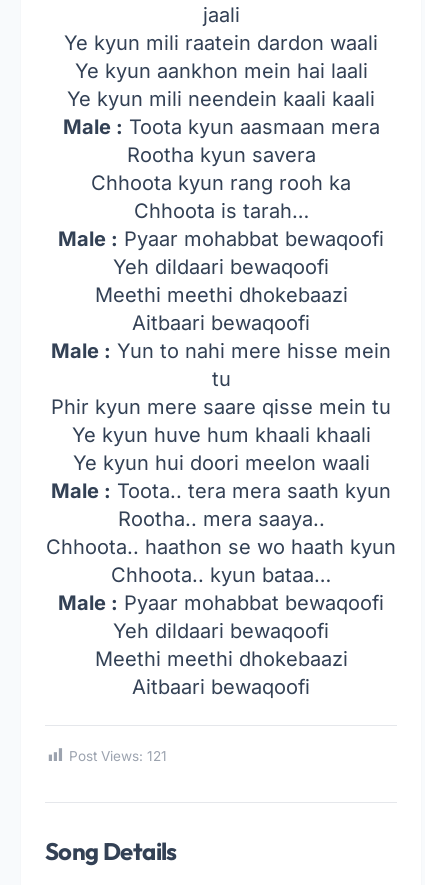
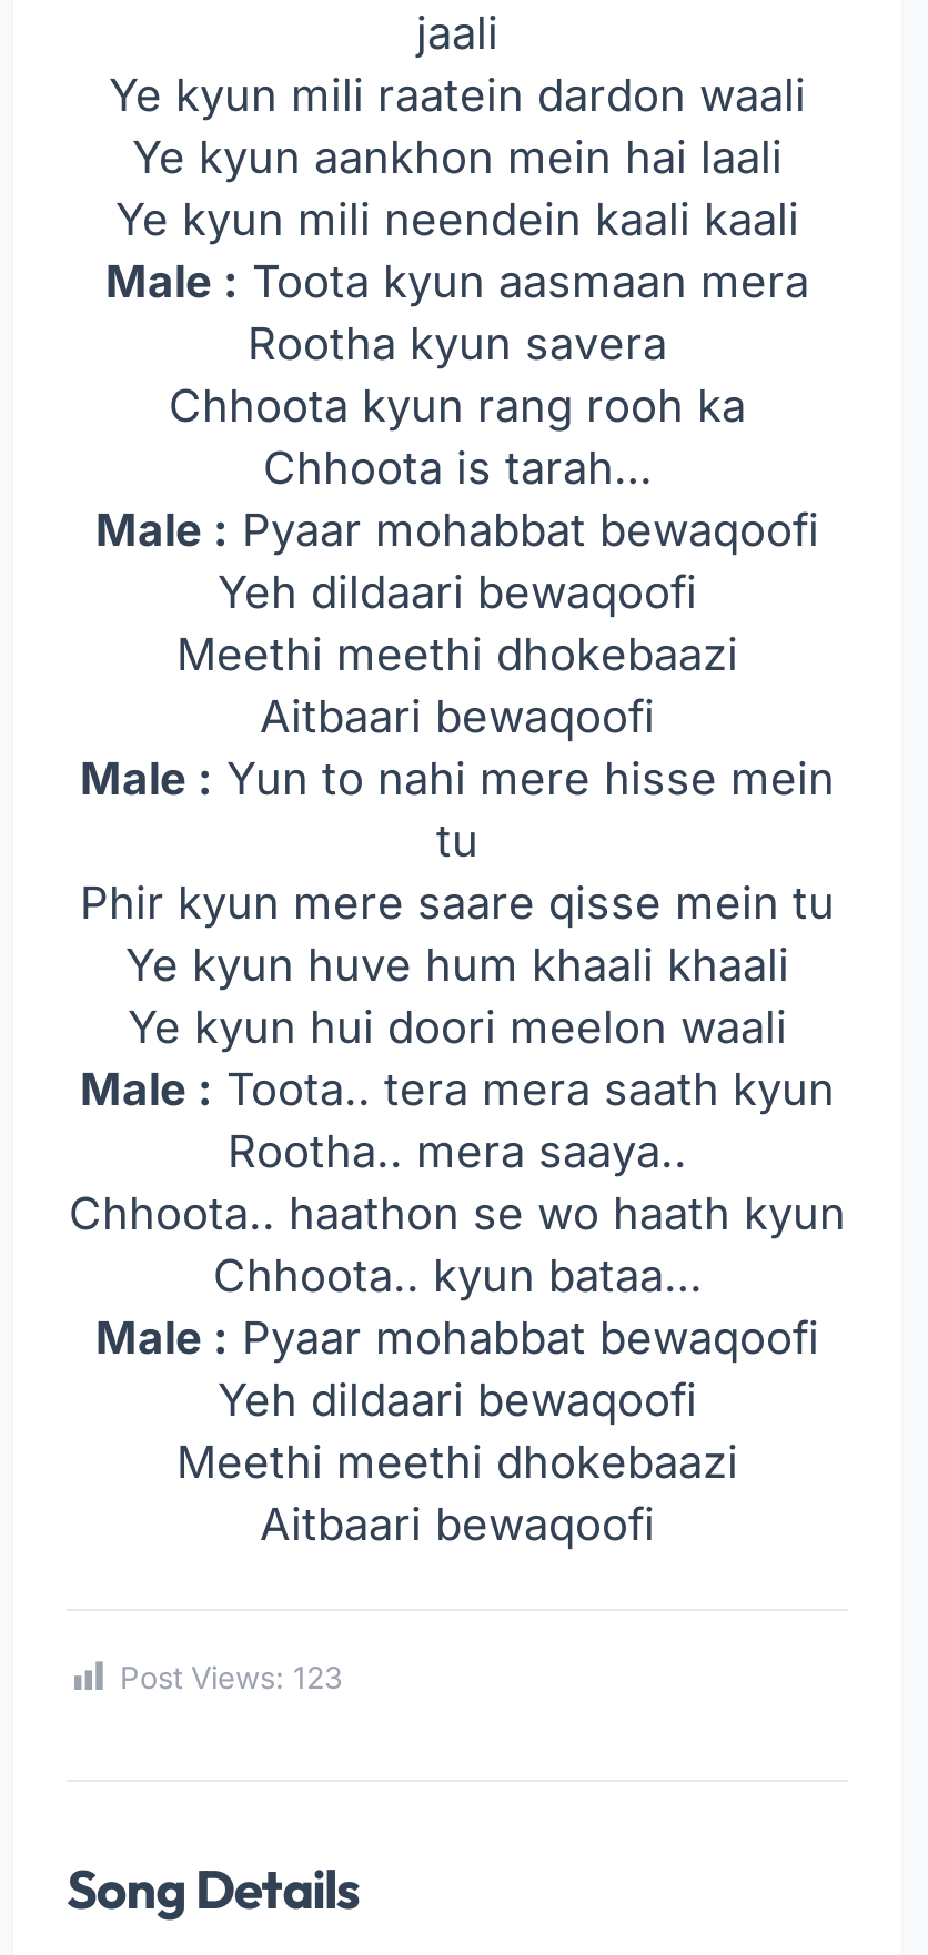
[69,748,167,764] Post Views: 121 -> [120,1660,342,1695] Post Views: 123

